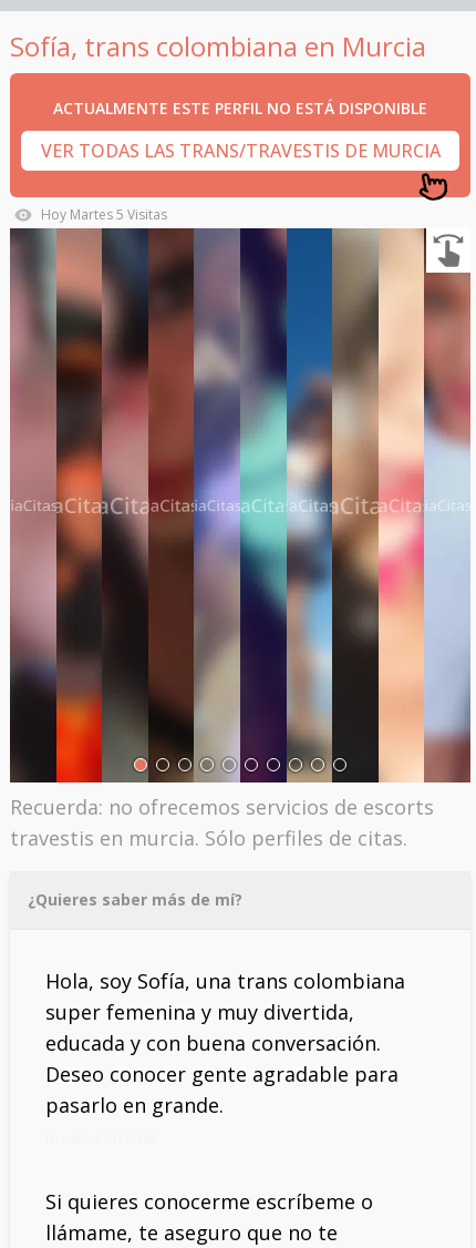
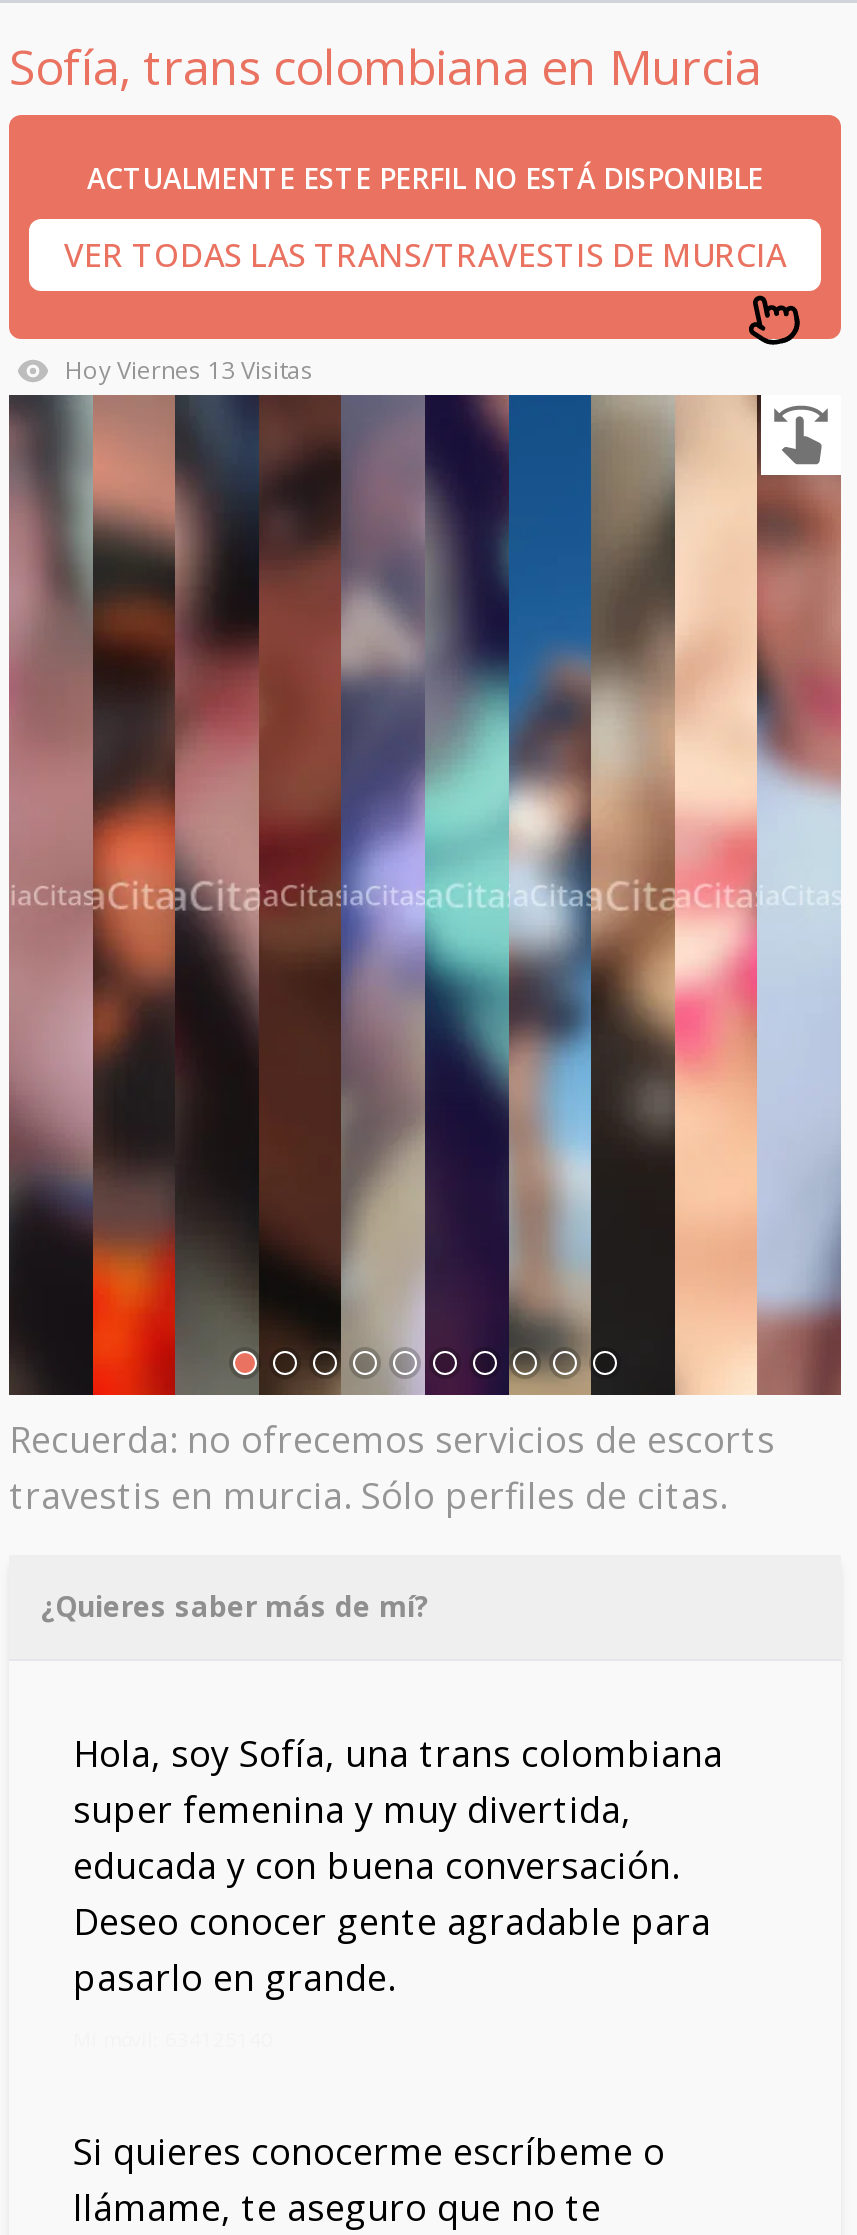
[41,205,167,224] Hoy Martes 5 Visitas -> [65,353,313,387] Hoy Viernes 13 Visitas

